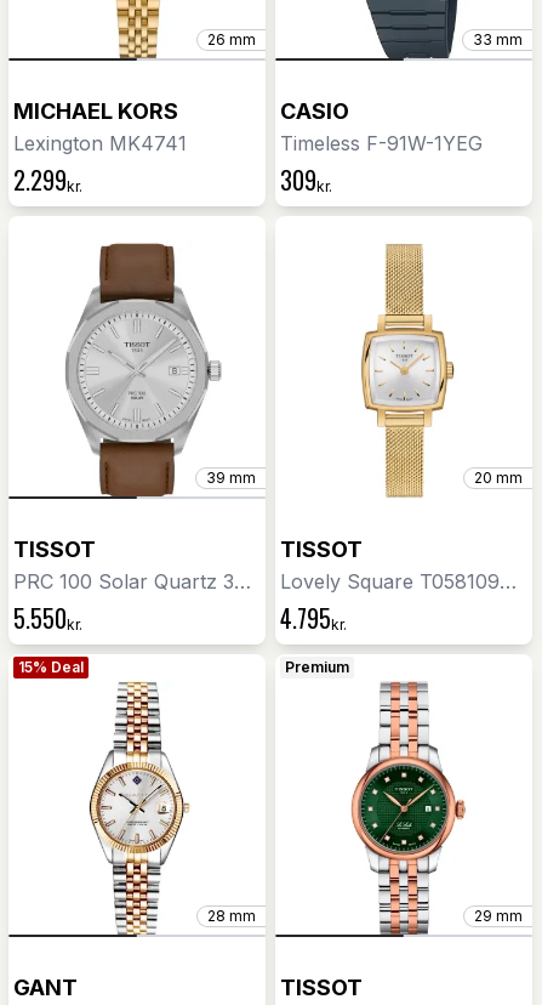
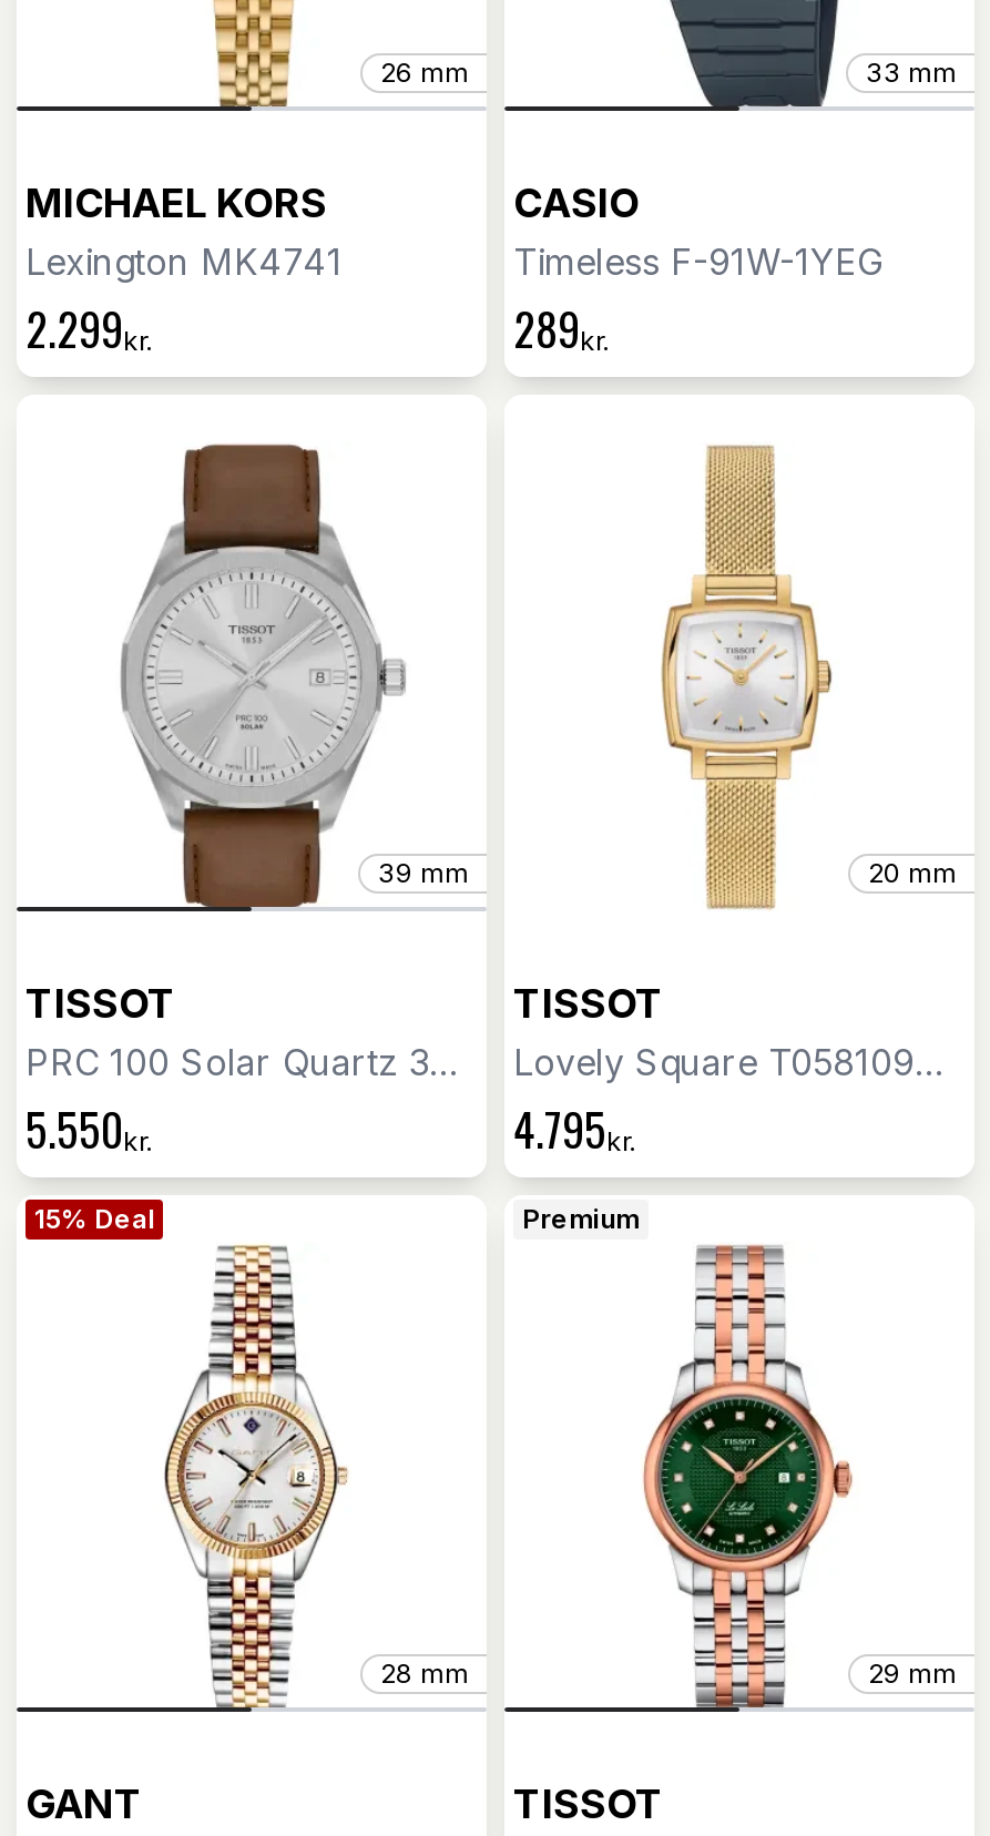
[280,161,332,198] 309kr. -> [513,294,609,361] 289kr.

